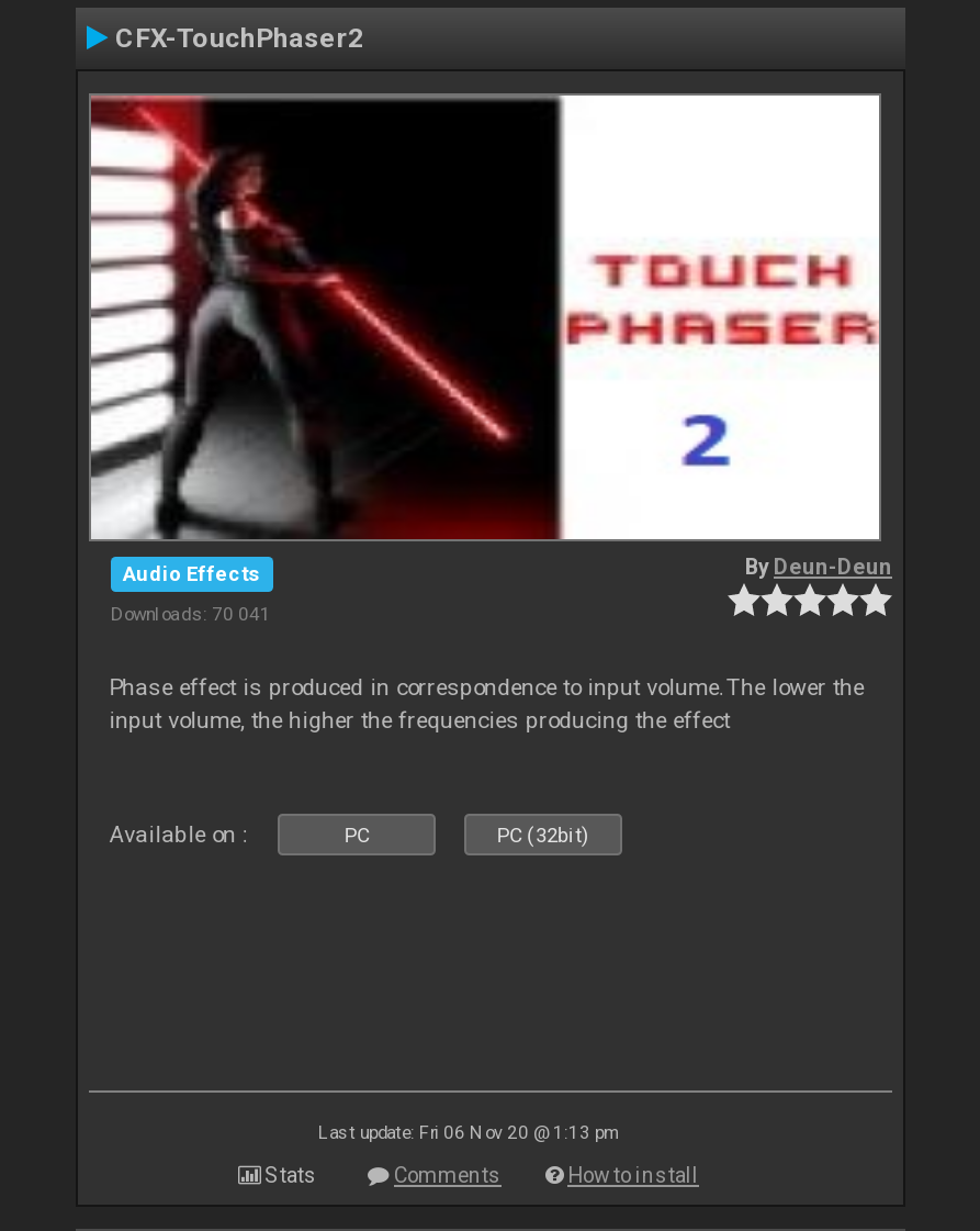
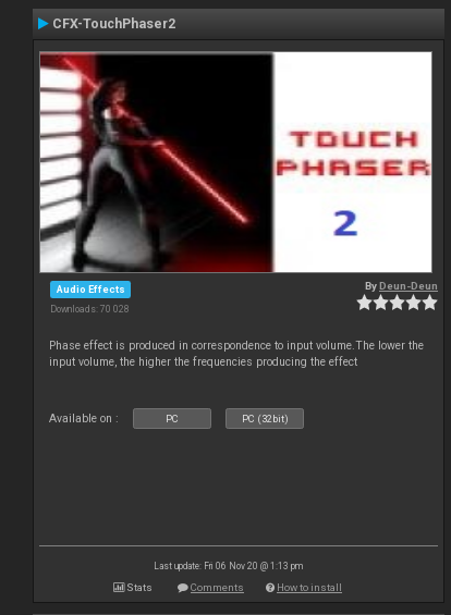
[111,602,271,624] Downloads: 70 041 -> [50,303,130,314] Downloads: 70 028

